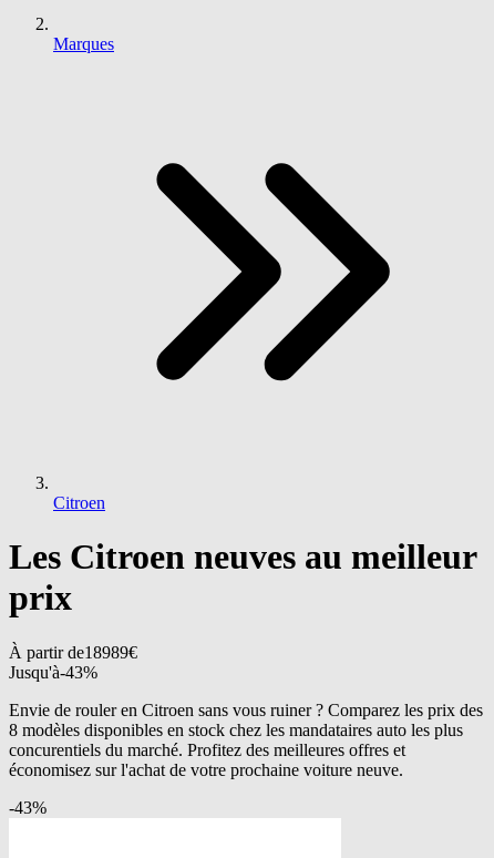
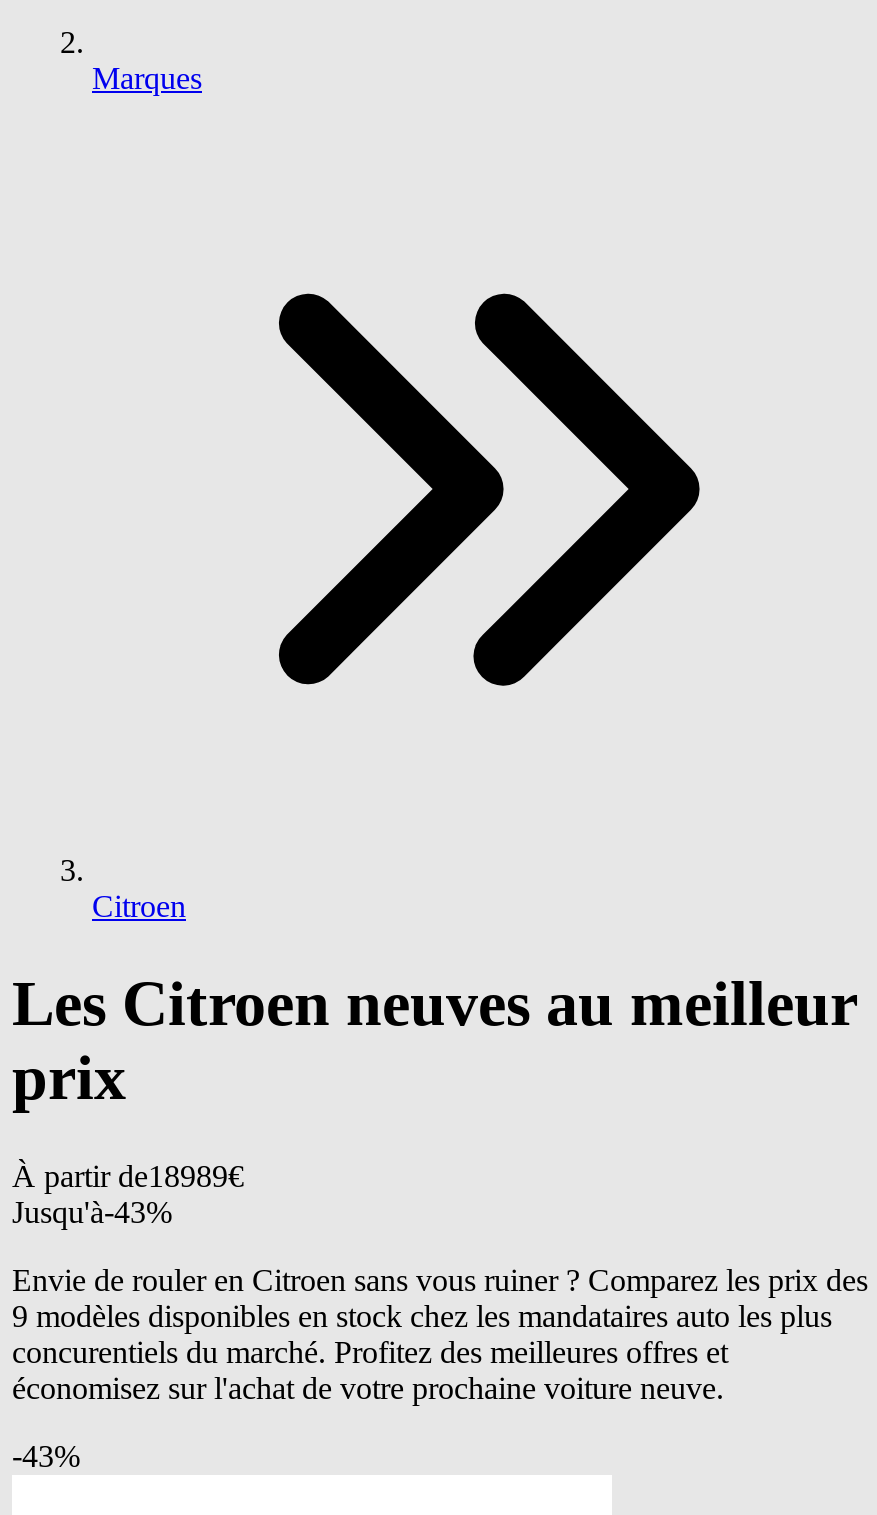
[9,720,463,739] 8 modèles disponibles en stock chez les mandataires auto les plus -> [12,1299,832,1333] 9 modèles disponibles en stock chez les mandataires auto les plus

